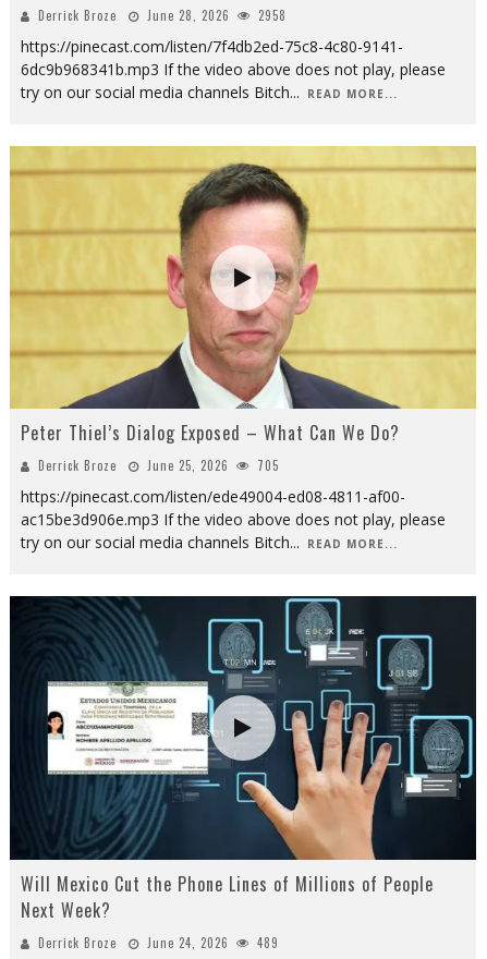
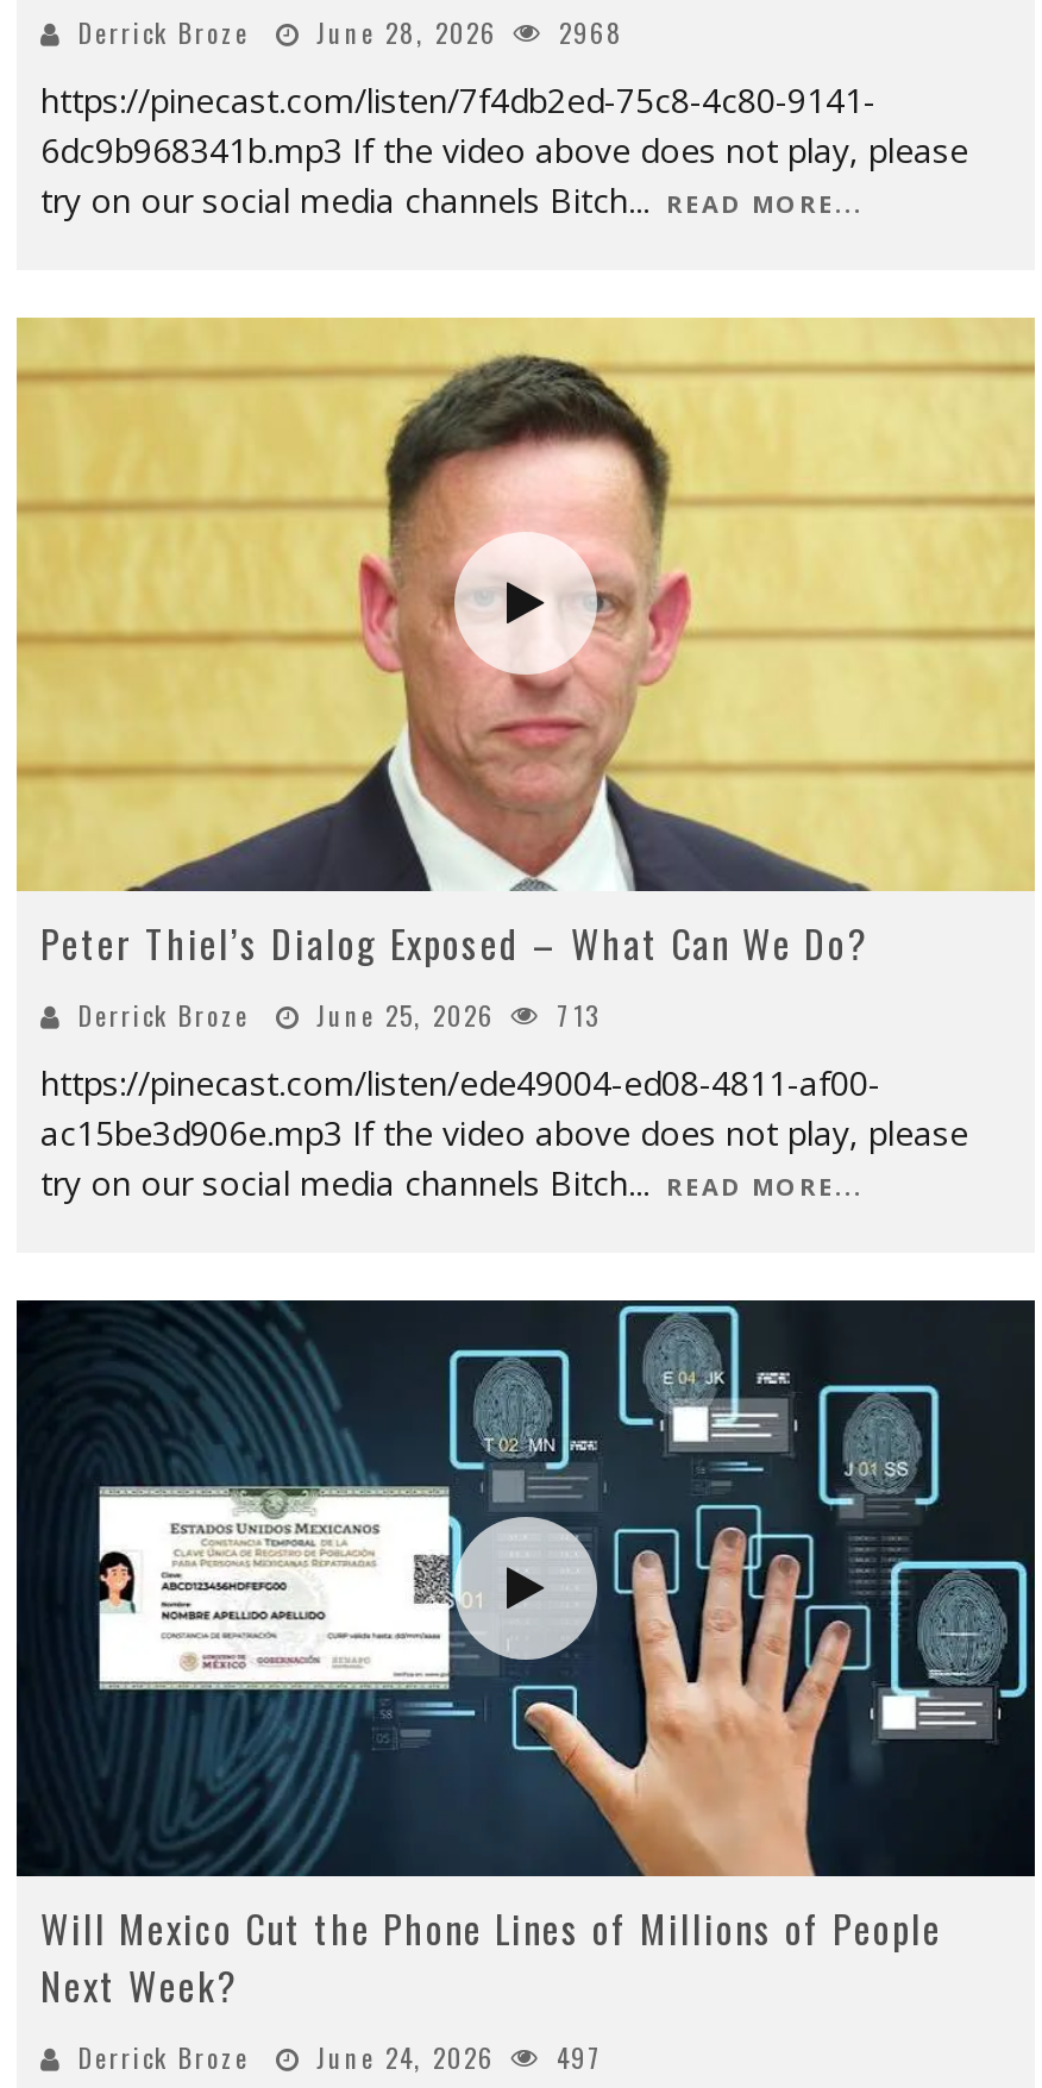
[38,7,287,24] Derrick Broze June 28, 2026 2958 -> [79,13,623,51] Derrick Broze June 28, 2026 2968
[38,457,279,474] Derrick Broze June 25, 2026 705 -> [79,996,600,1034] Derrick Broze June 25, 2026 713
[38,934,279,951] Derrick Broze June 24, 2026 489 -> [79,2038,604,2076] Derrick Broze June 24, 2026 497

